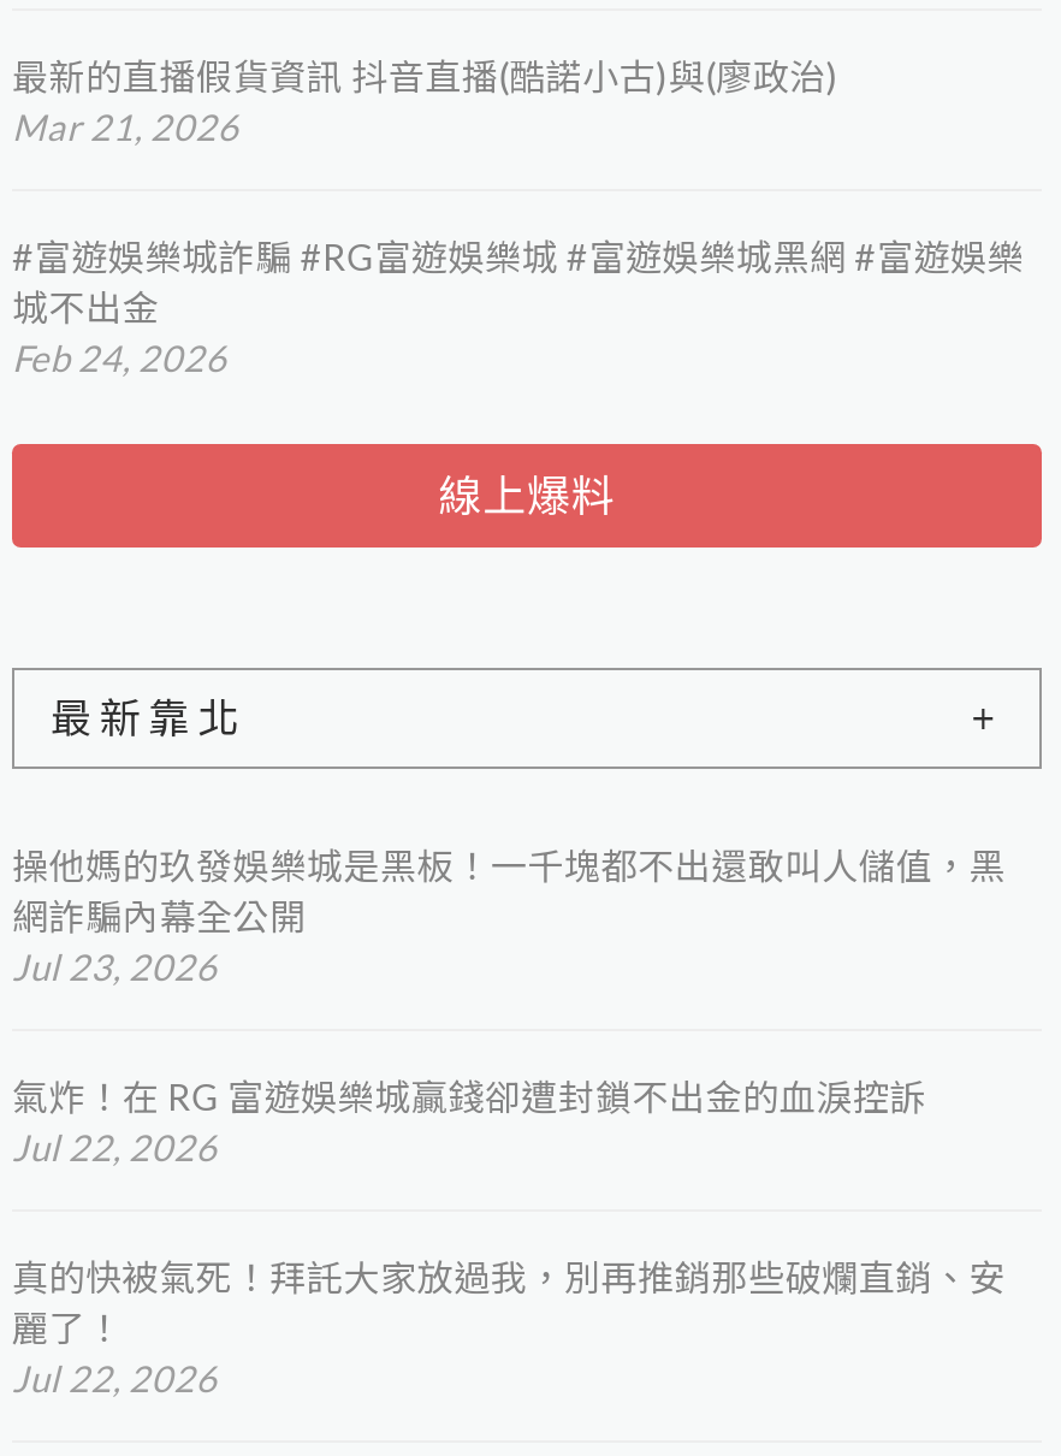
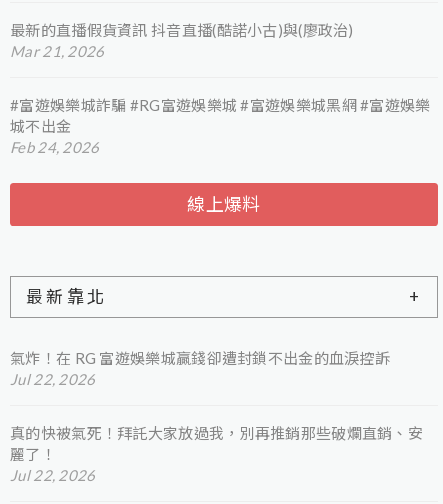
[12,844,1006,988] 操他媽的玖發娛樂城是黑板！一千塊都不出還敢叫人儲值，黑 | 網詐騙內幕全公開 | Jul 23, 2026 -> none

